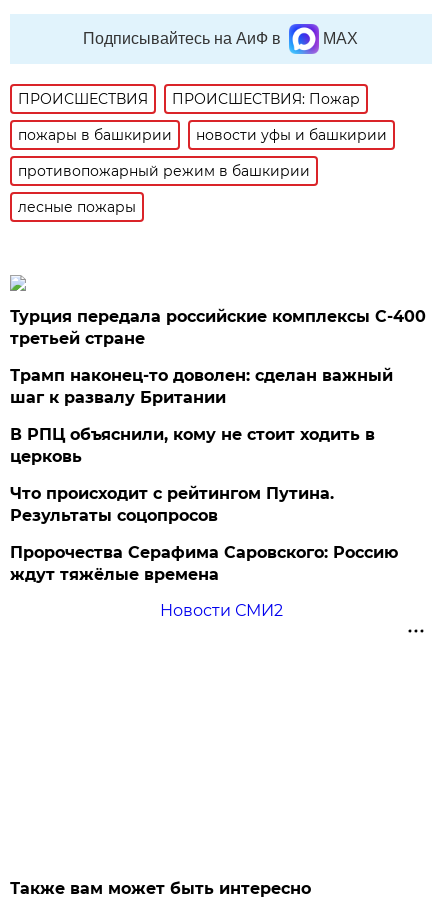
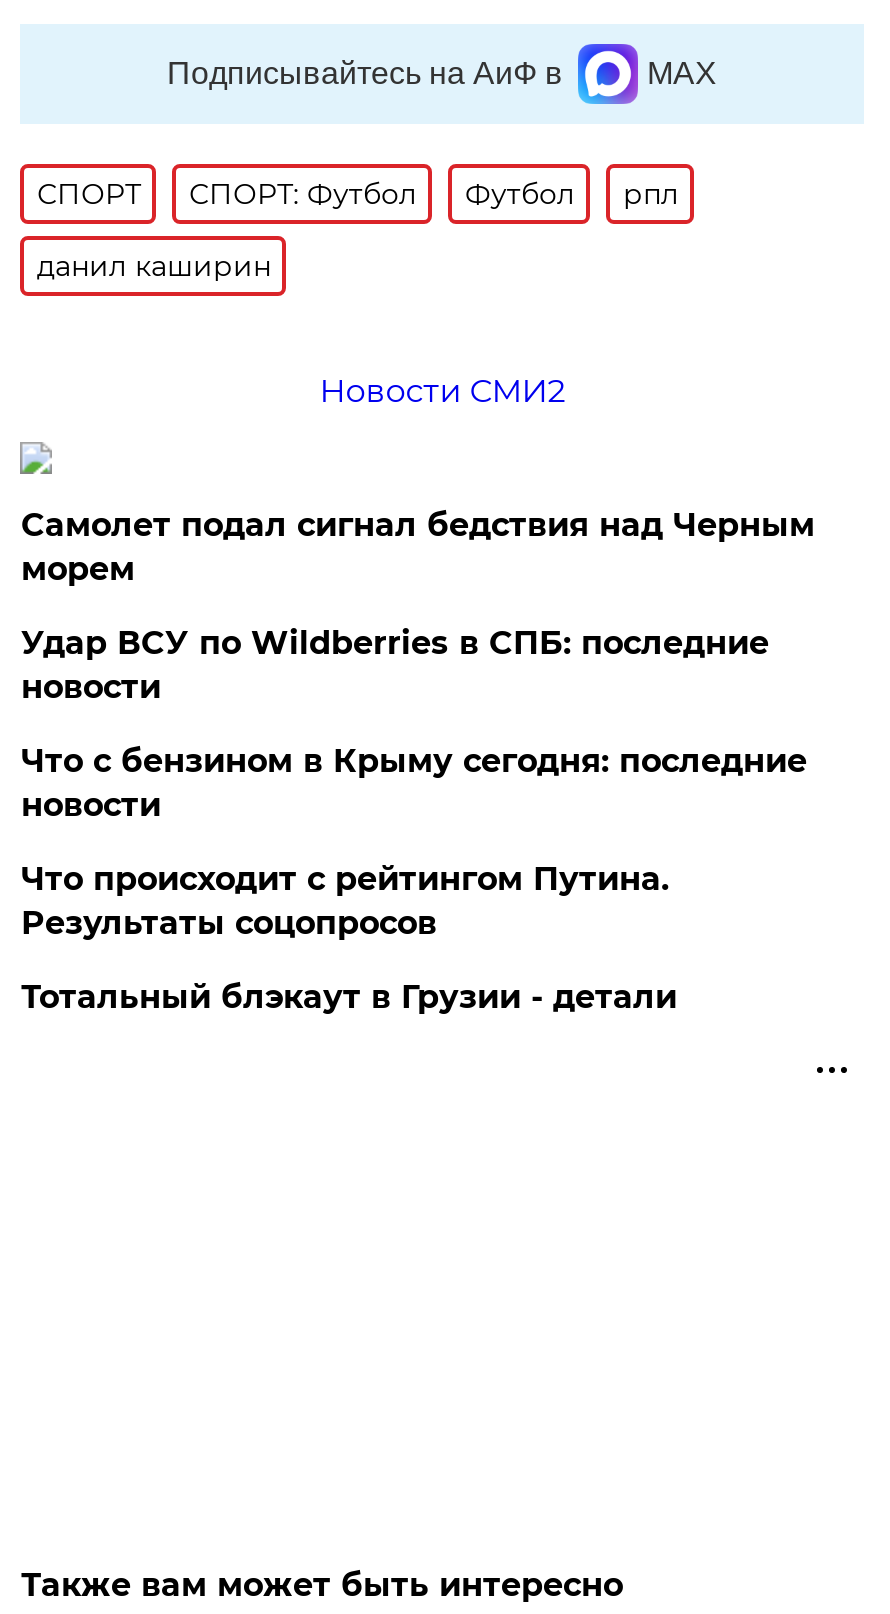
[18,90,387,216] ПРОИСШЕСТВИЯ | ПРОИСШЕСТВИЯ: Пожар | пожары в башкирии | новости уфы и башкирии | противопожарный режим в башкирии | лесные пожары -> [37,176,679,410] СПОРТ | СПОРТ: Футбол | Футбол | рпл | данил каширин | Новости СМИ2
[10,307,426,466] Турция передала российские комплексы С-400 | третьей стране | Трамп наконец-то доволен: сделан важный | шаг к развалу Британии | В РПЦ объяснили, кому не стоит ходить в | церковь -> [21,506,815,824] Самолет подал сигнал бедствия над Черным | морем | Удар ВСУ по Wildberries в СПБ: последние | новости | Что с бензином в Крыму сегодня: последние | новости
[10,543,398,620] Пророчества Серафима Саровского: Россию | ждут тяжёлые времена | Новости СМИ2 -> [21,978,677,1016] Тотальный блэкаут в Грузии - детали

